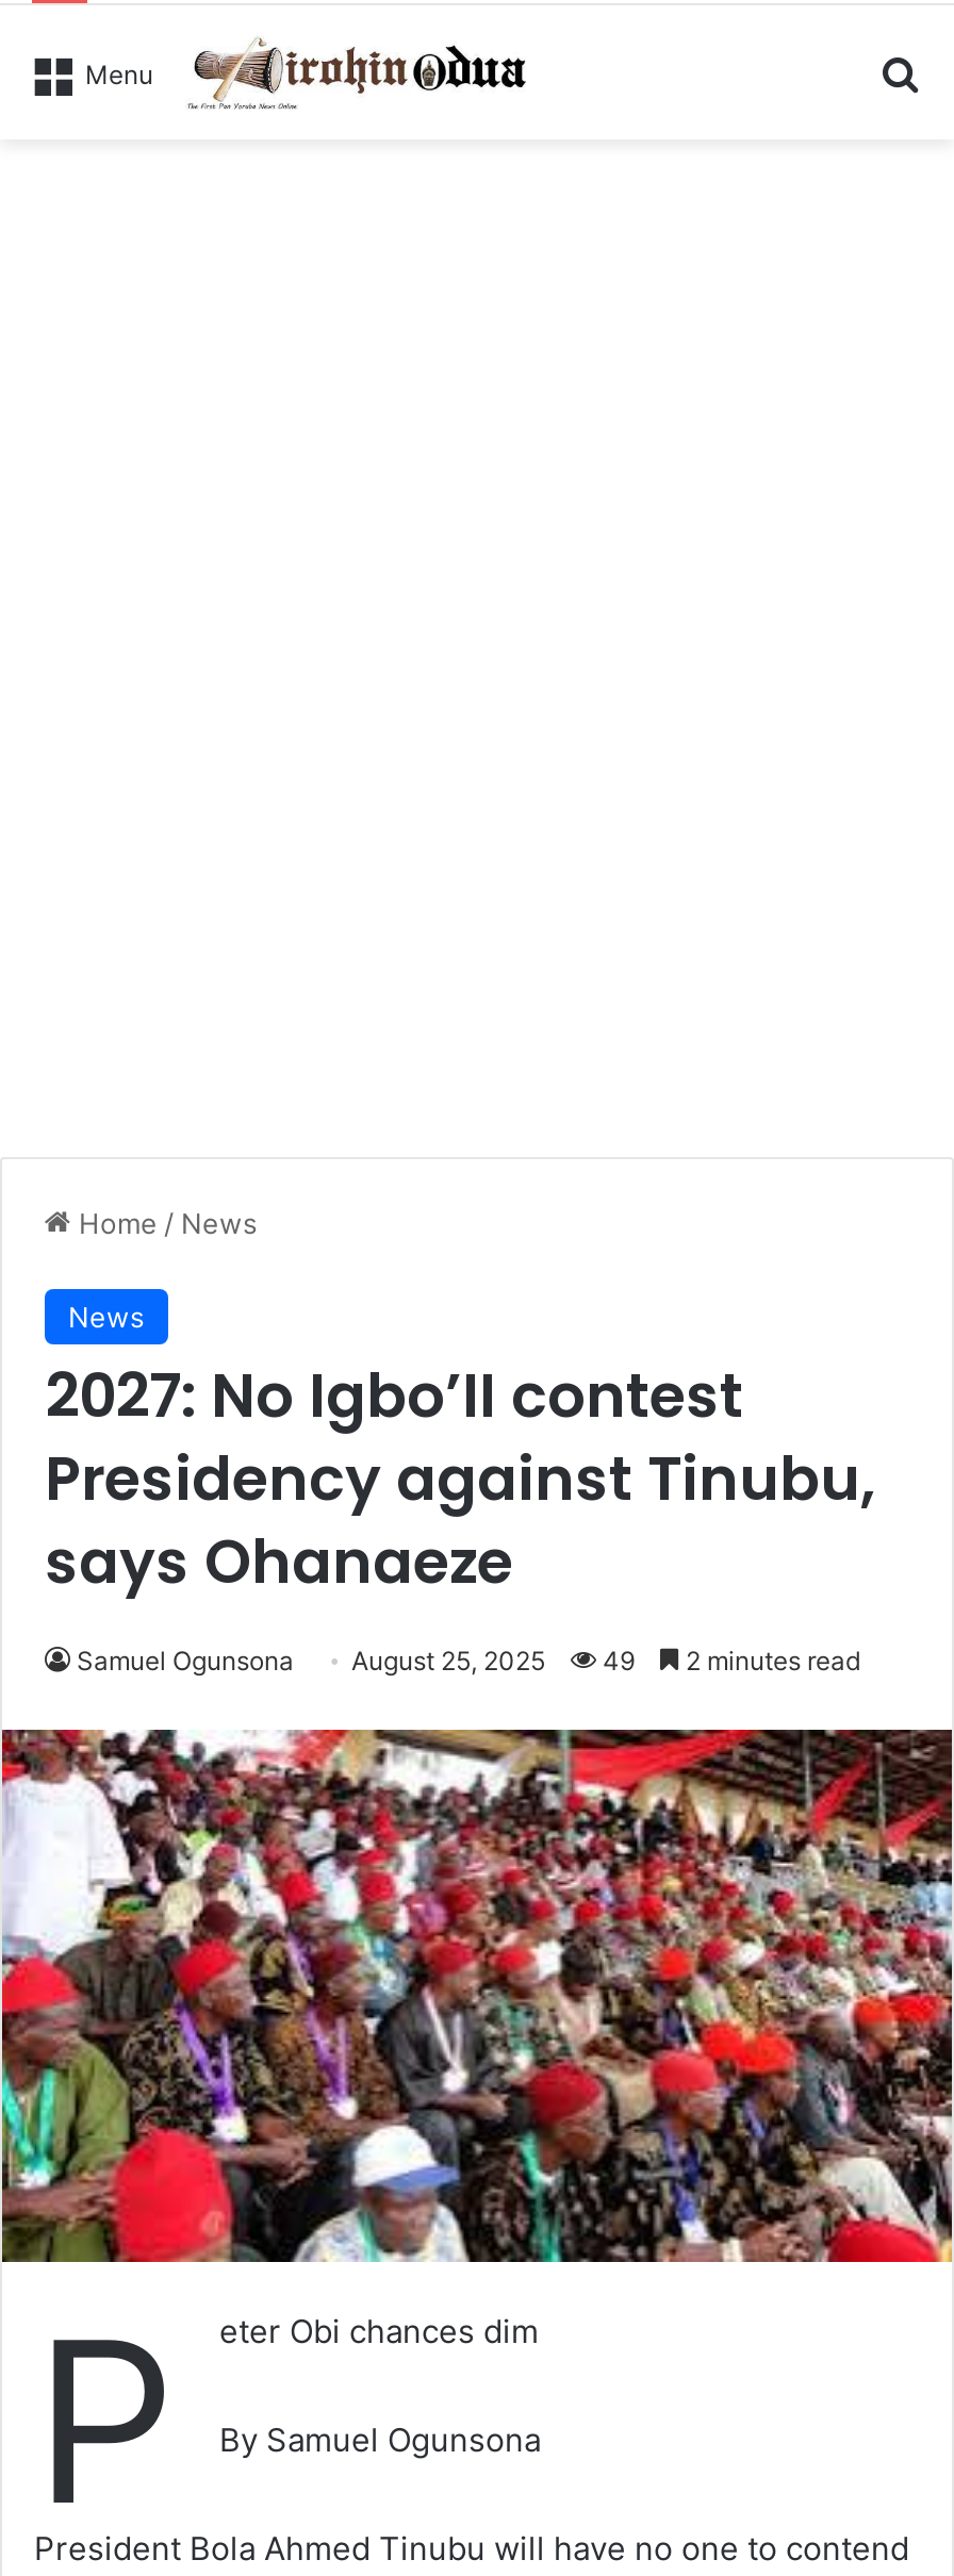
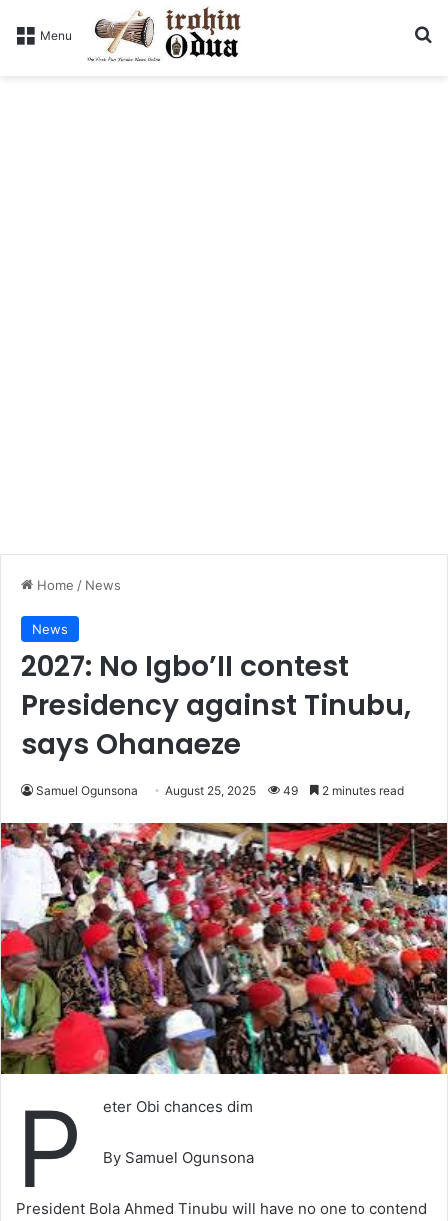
[192,17,526,100] [image] -> [89,6,246,62] [image]

